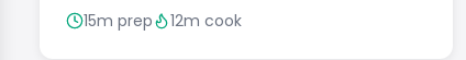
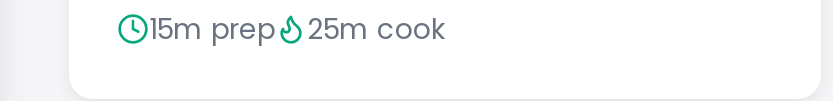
[84,10,242,32] 15m prep 12m cook -> [149,9,445,49] 15m prep 25m cook

